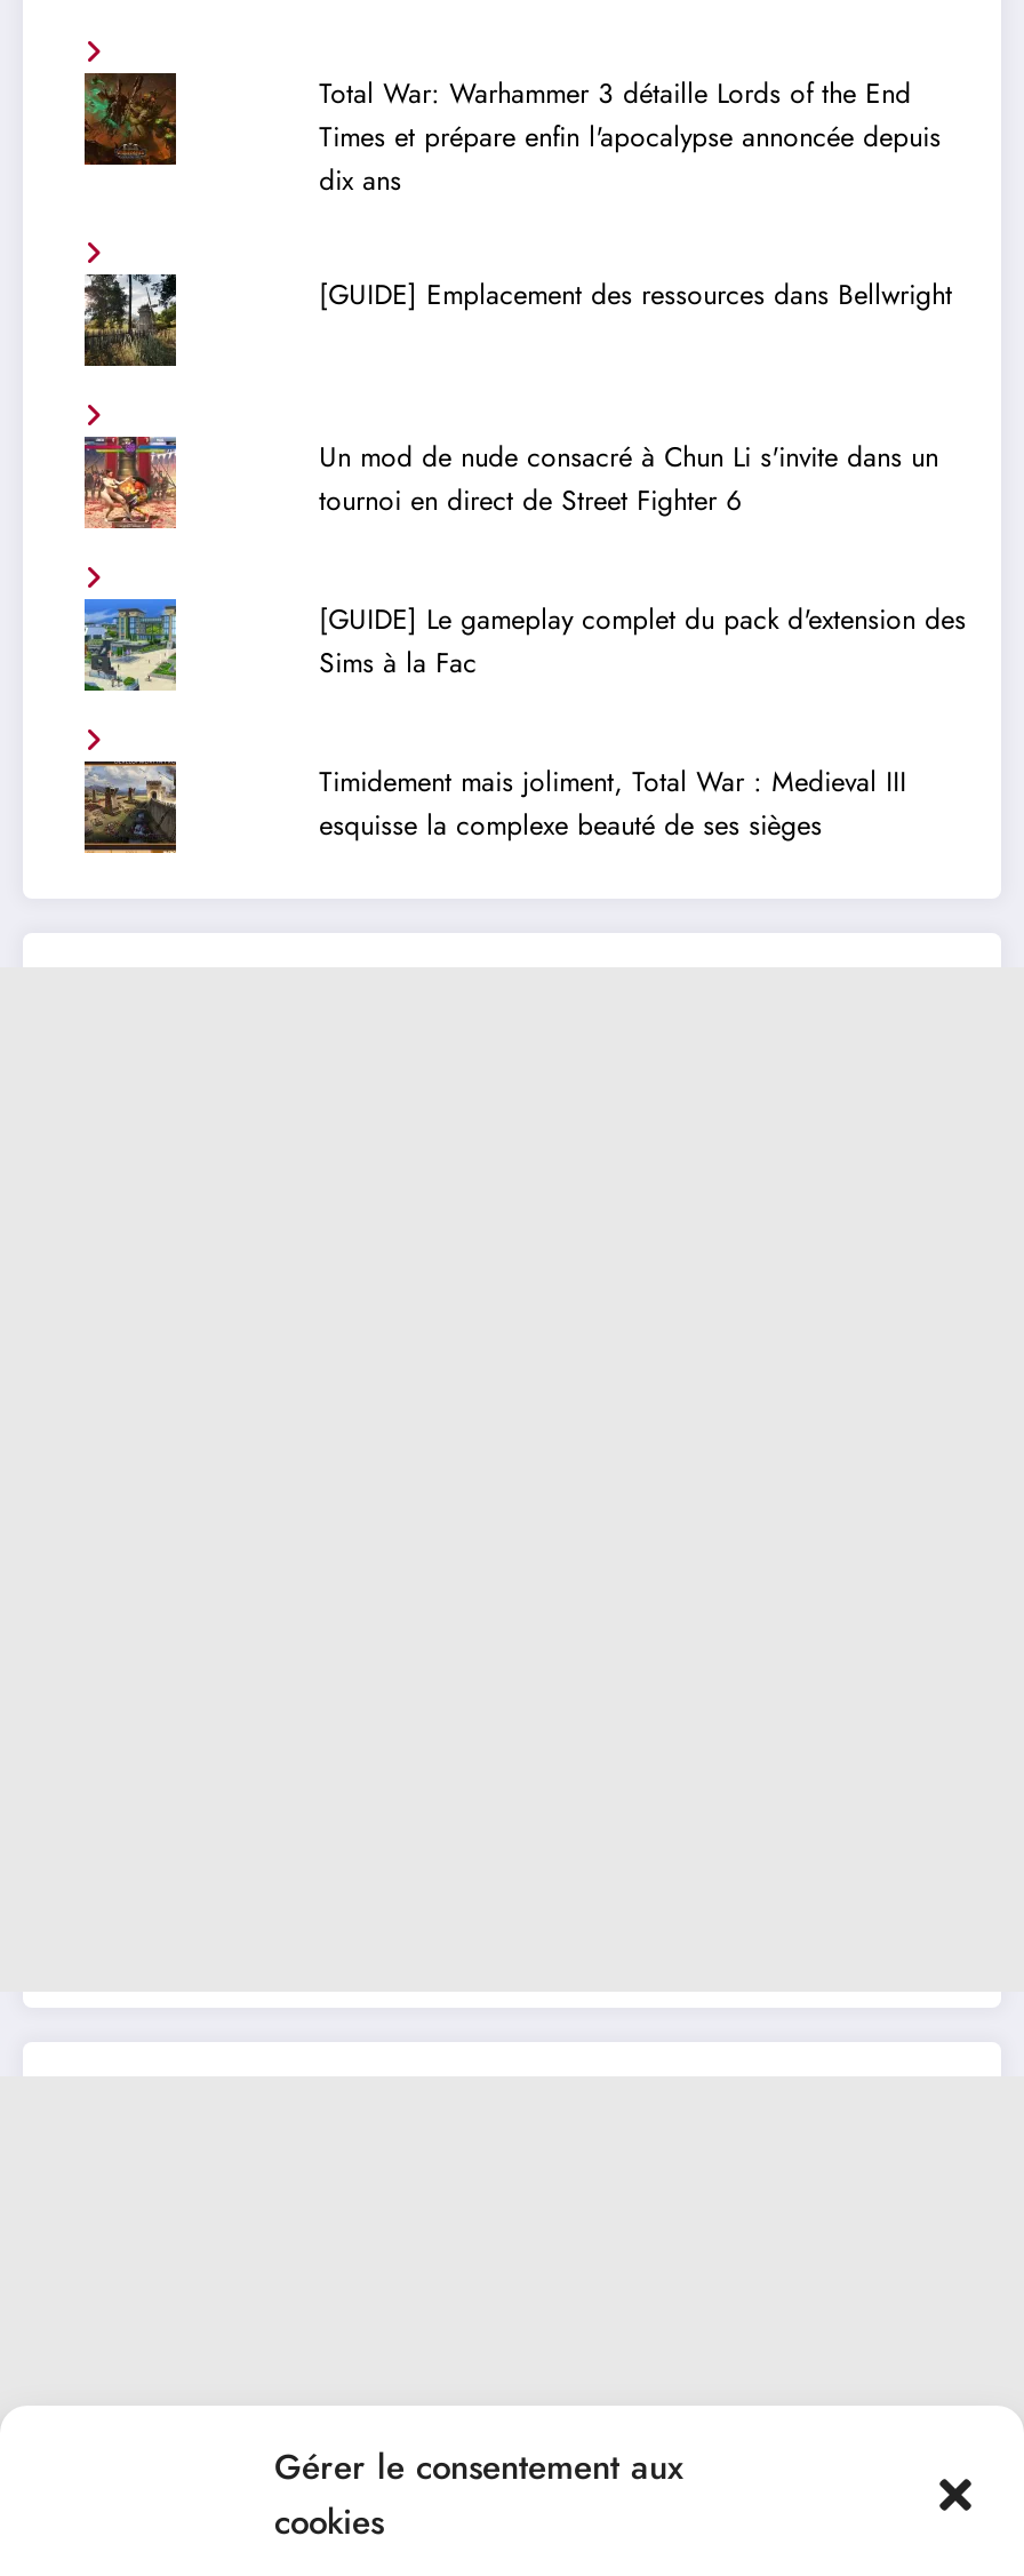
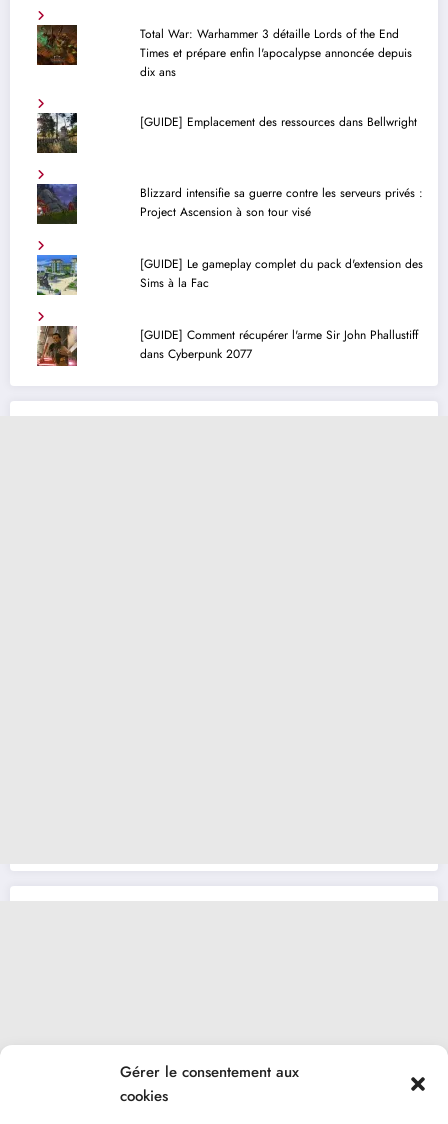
[82,434,178,531] [image] -> [36,183,78,225] [image]
[319,437,939,522] Un mod de nude consacré à Chun Li s'invite dans un | tournoi en direct de Street Fighter 6 -> [140,184,423,221] Blizzard intensifie sa guerre contre les serveurs privés : | Project Ascension à son tour visé
[82,759,178,855] [image] -> [36,325,77,367] [image]
[319,762,907,846] Timidement mais joliment, Total War : Medieval III | esquisse la complexe beauté de ses sièges -> [140,326,418,363] [GUIDE] Comment récupérer l'arme Sir John Phallustiff | dans Cyberpunk 2077

